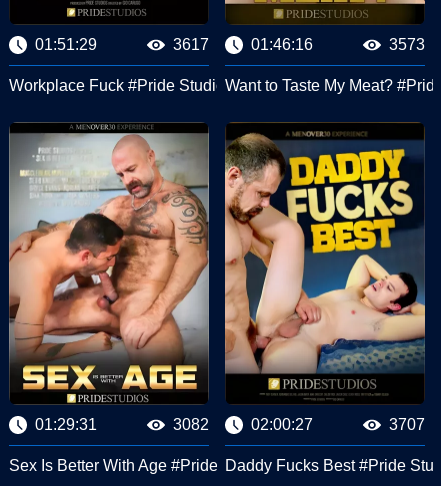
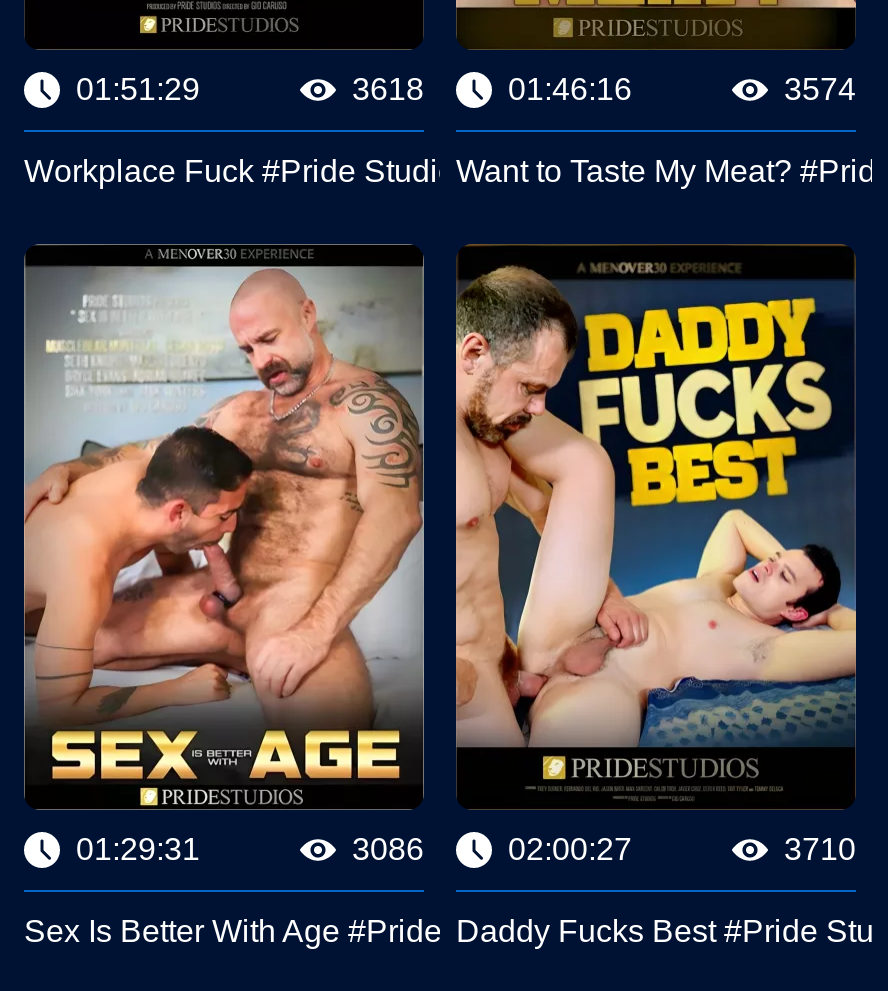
[173,35,209,52] 3617 -> [352,71,424,105] 3618
[389,35,425,52] 3573 -> [784,71,856,105] 3574
[173,416,209,433] 3082 -> [352,832,424,866] 3086
[389,416,425,433] 3707 -> [784,832,856,866] 3710

